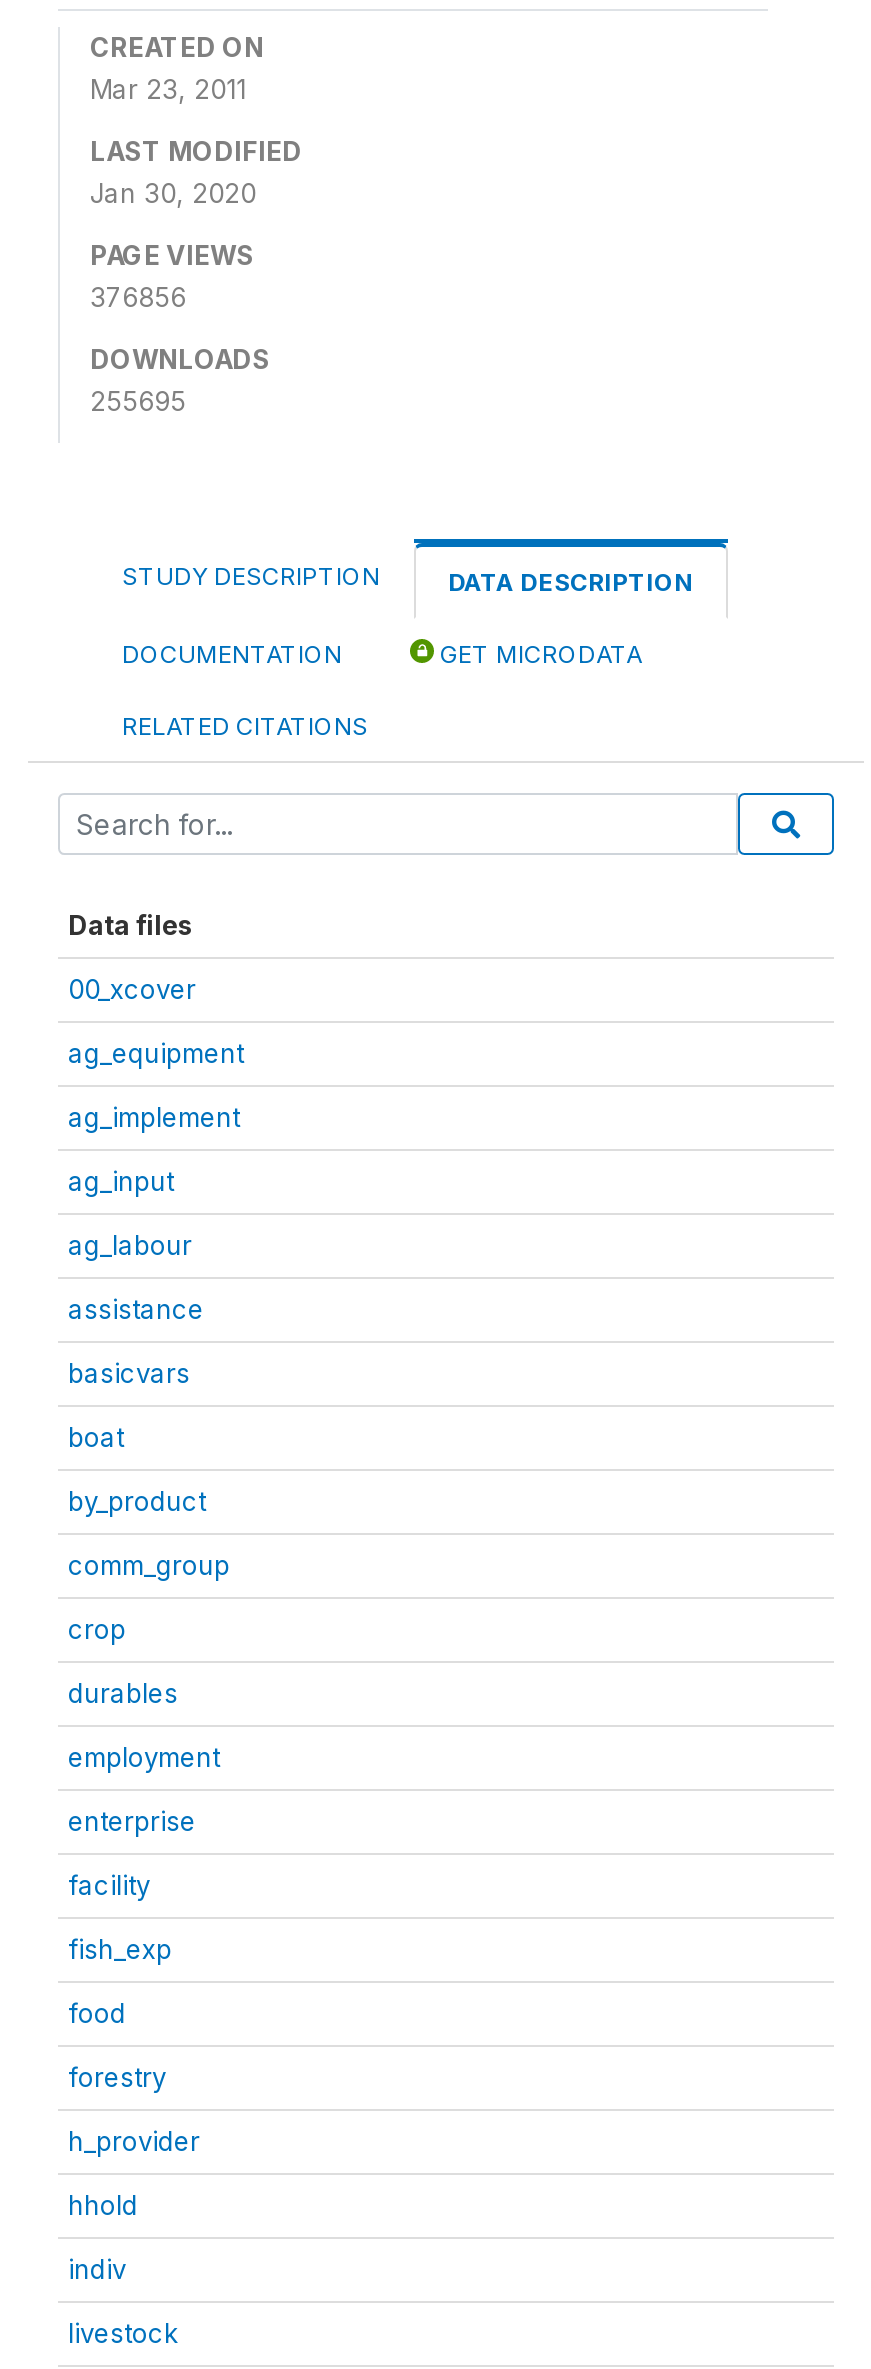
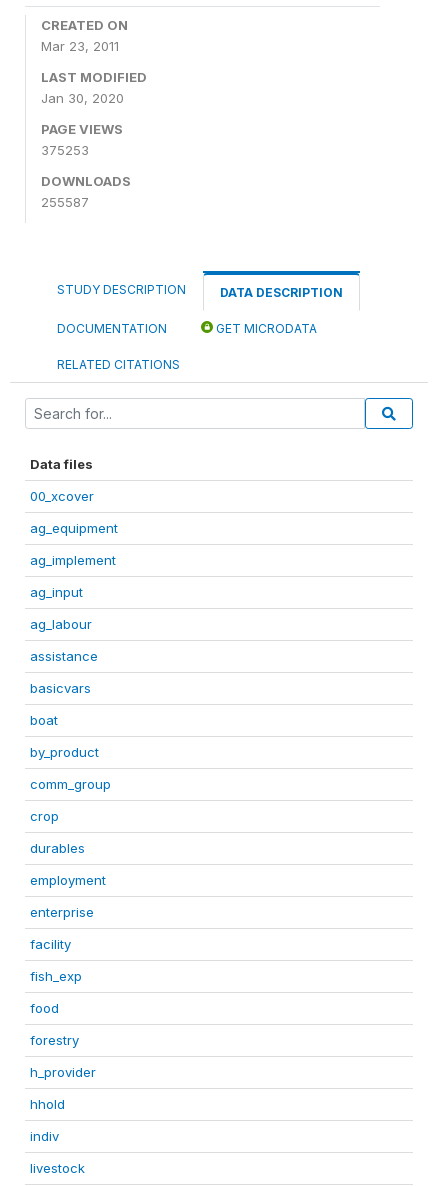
[90,280,186,312] 376856 -> [41,141,89,157] 375253
[90,384,186,416] 255695 -> [41,193,89,209] 255587

